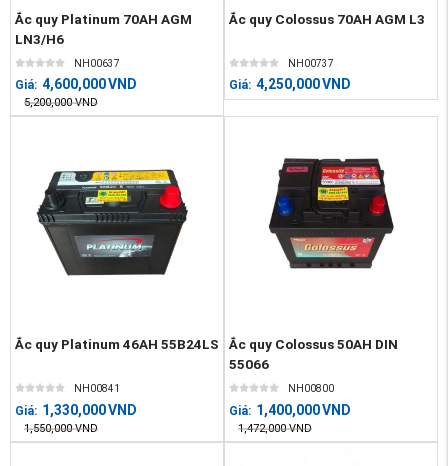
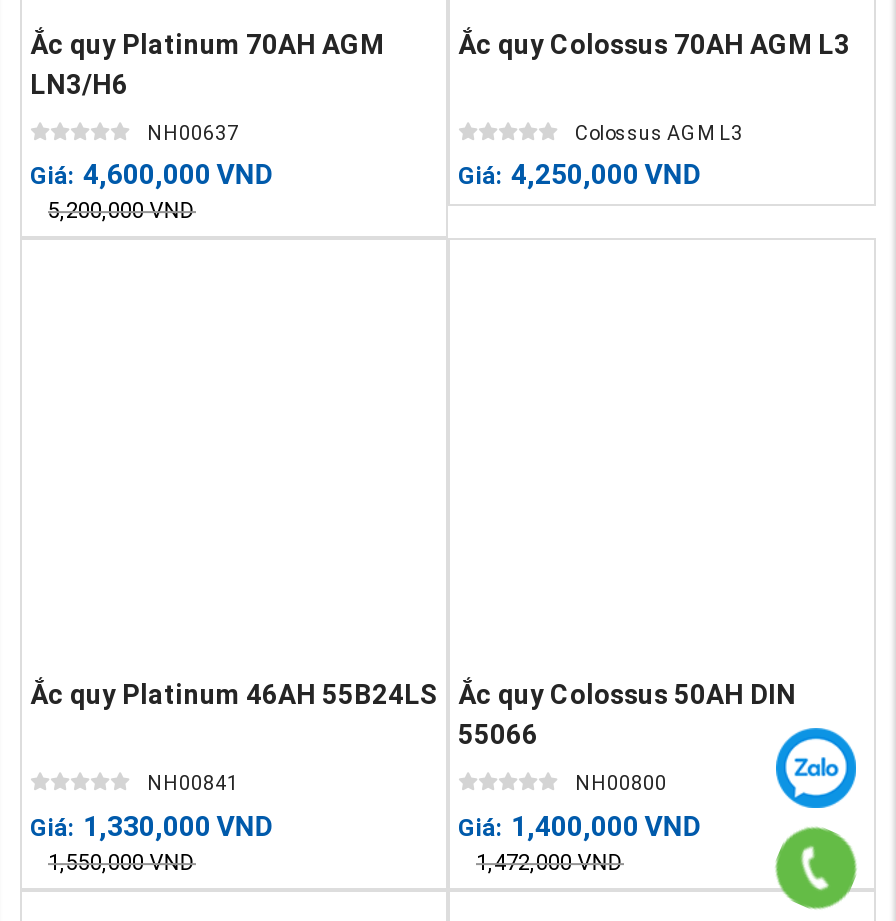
[287,58,333,69] NH00737 -> [575,122,743,144] Colossus AGM L3
[268,157,395,270] [image] -> none
[36,168,189,276] [image] -> none
none -> [774,726,858,810] [image]
none -> [774,824,858,912] [image]

